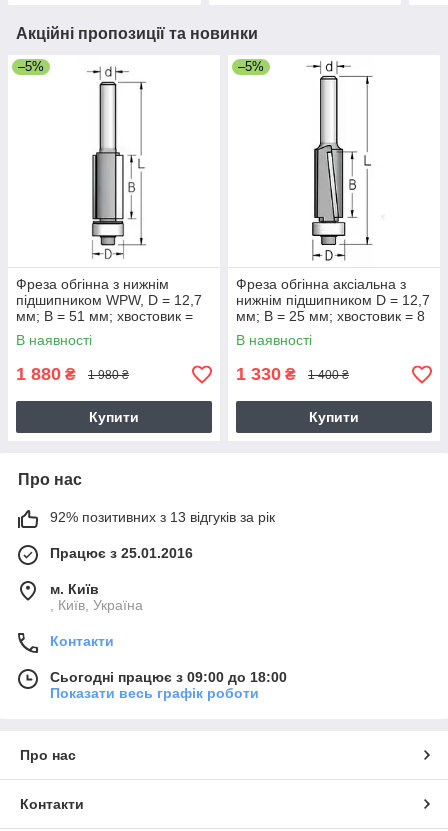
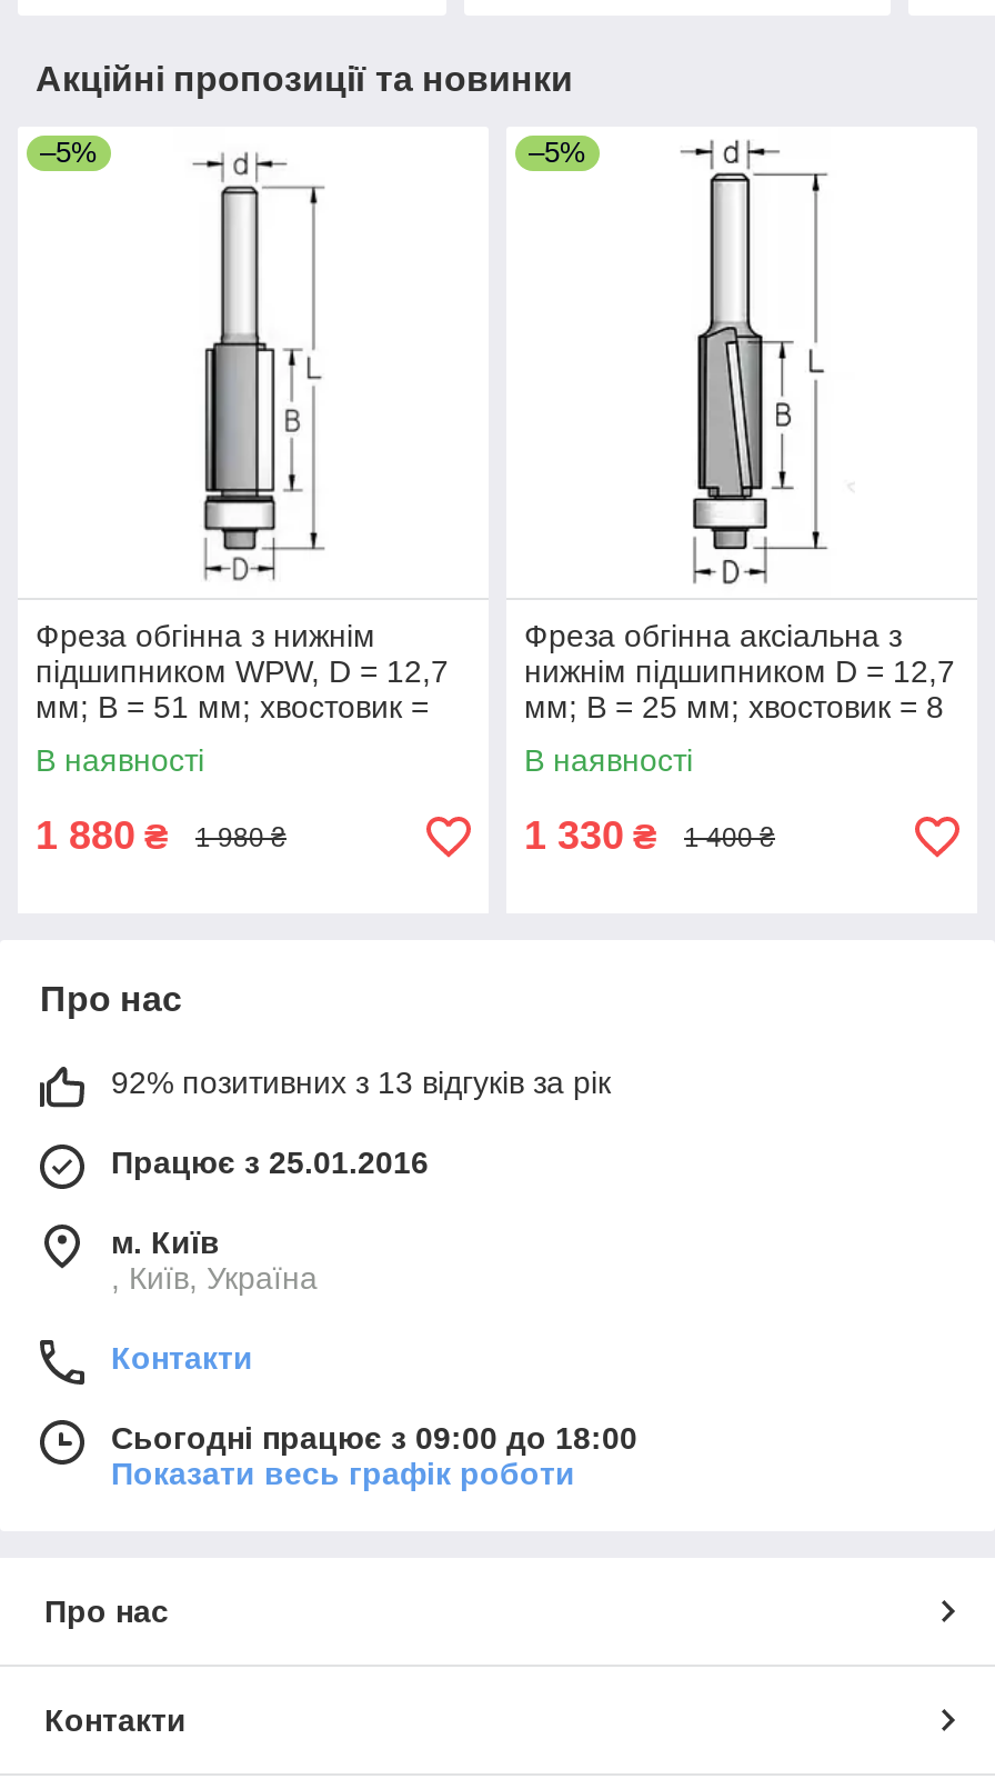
[89,409,139,425] Купити -> none
[309,409,359,425] Купити -> none

